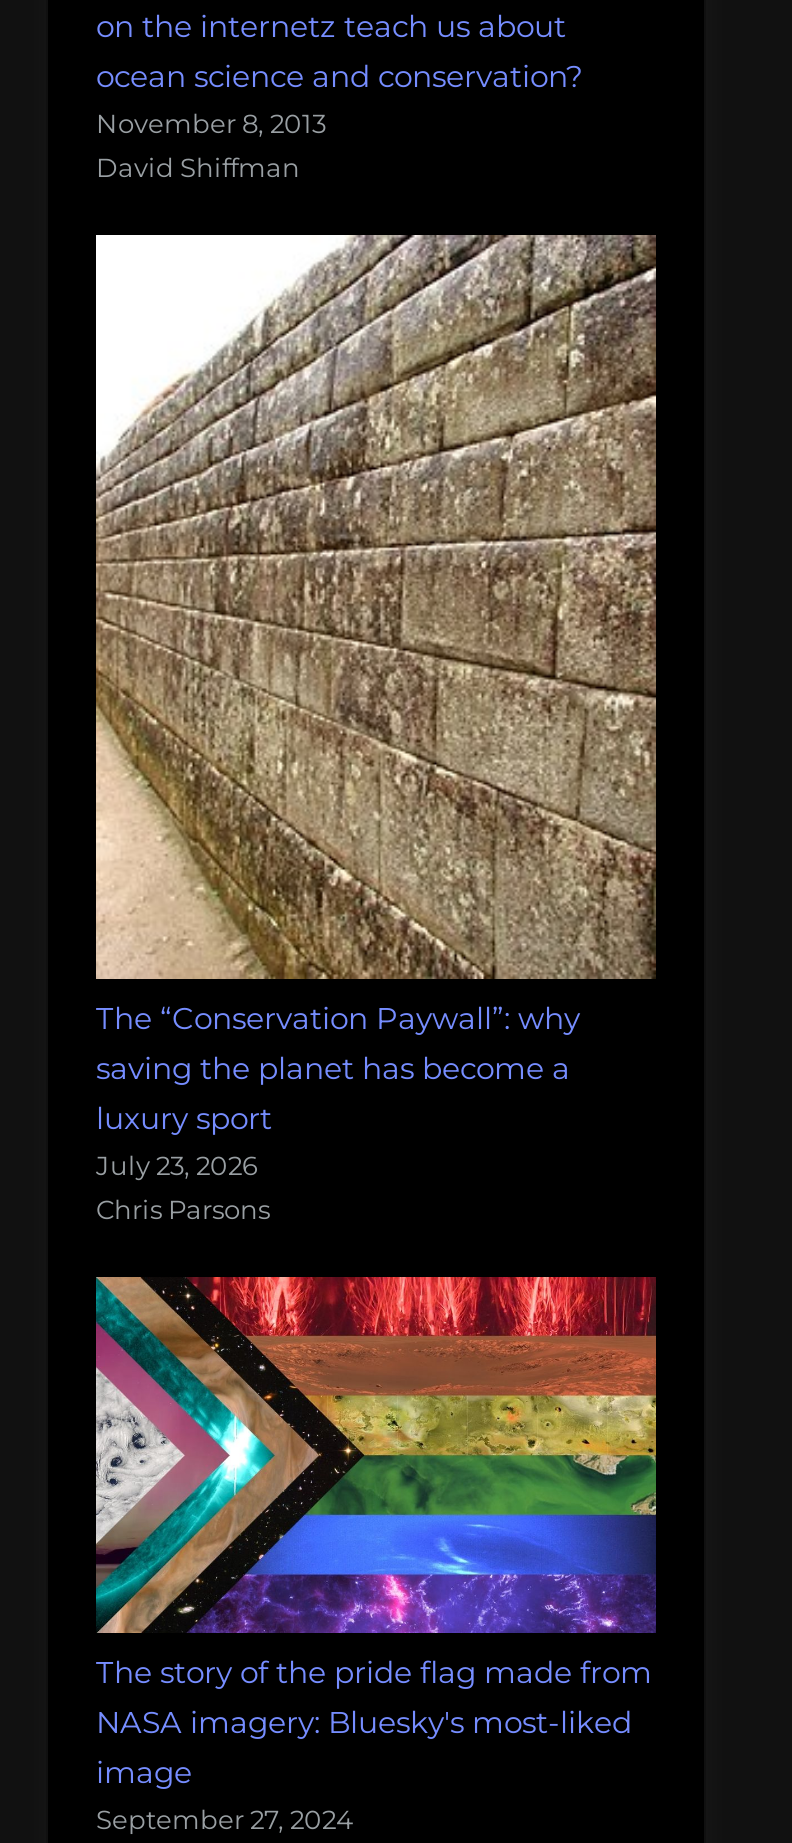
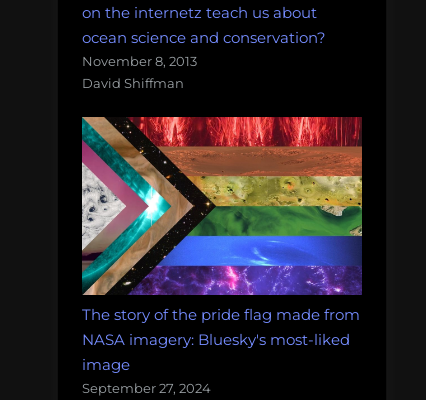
[94,232,658,1226] [image] | The “Conservation Paywall”: why | saving the planet has become a | luxury sport | July 23, 2026 | Chris Parsons -> none

